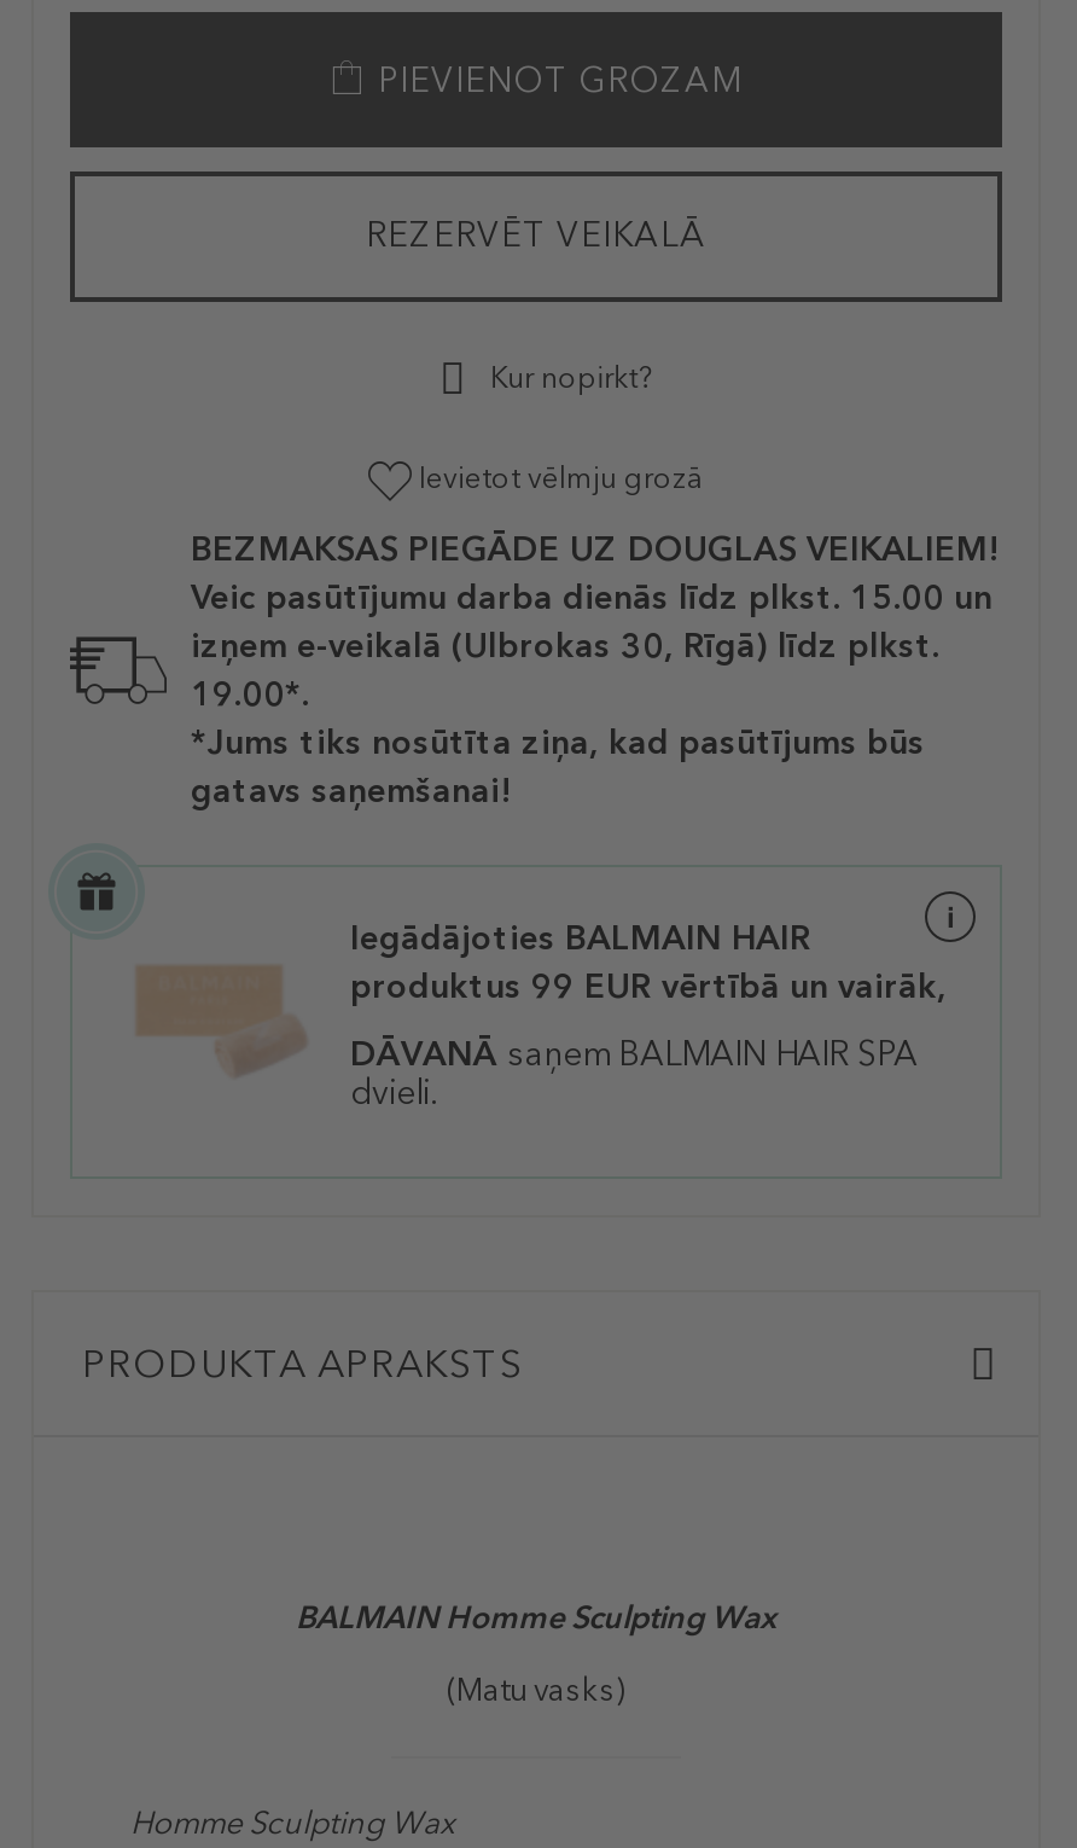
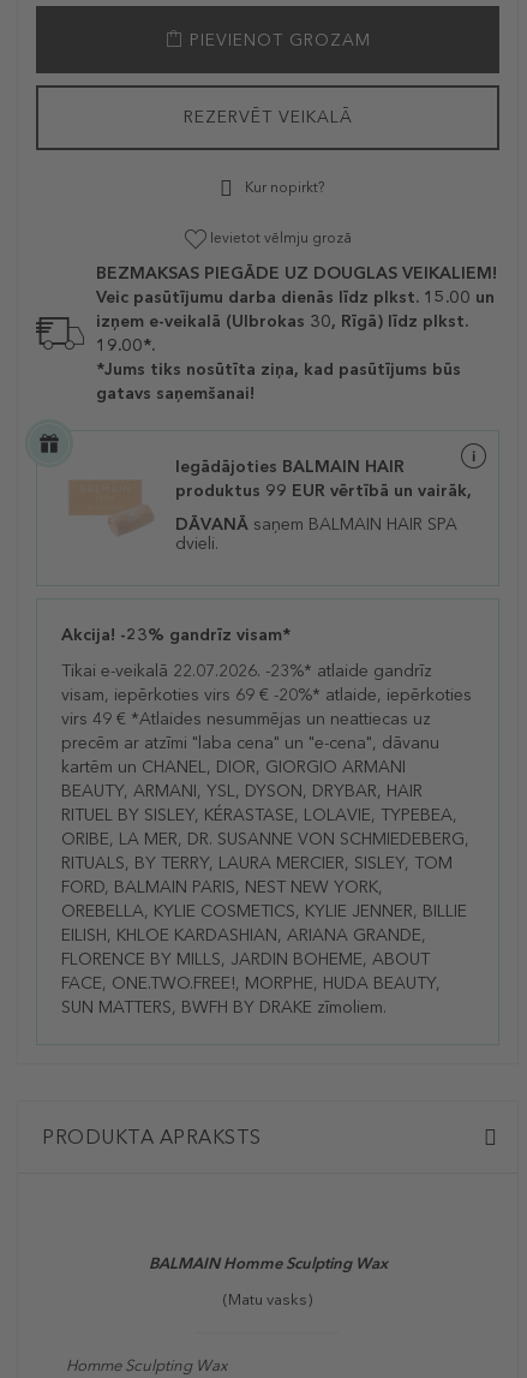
none -> [61,624,472,1017] Akcija! -23% gandrīz visam* | Tikai e-veikalā 22.07.2026. -23%* atlaide gandrīz | visam, iepērkoties virs 69 € -20%* atlaide, iepērkoties | virs 49 € *Atlaides nesummējas un neattiecas uz | precēm ar atzīmi "laba cena" un "e-cena", dāvanu | kartēm un CHANEL, DIOR, GIORGIO ARMANI | BEAUTY, ARMANI, YSL, DYSON, DRYBAR, HAIR | RITUEL BY SISLEY, KÉRASTASE, LOLAVIE, TYPEBEA, | ORIBE, LA MER, DR. SUSANNE VON SCHMIEDEBERG, | RITUALS, BY TERRY, LAURA MERCIER, SISLEY, TOM | FORD, BALMAIN PARIS, NEST NEW YORK, | OREBELLA, KYLIE COSMETICS, KYLIE JENNER, BILLIE | EILISH, KHLOE KARDASHIAN, ARIANA GRANDE, | FLORENCE BY MILLS, JARDIN BOHEME, ABOUT | FACE, ONE.TWO.FREE!, MORPHE, HUDA BEAUTY, | SUN MATTERS, BWFH BY DRAKE zīmoliem.

